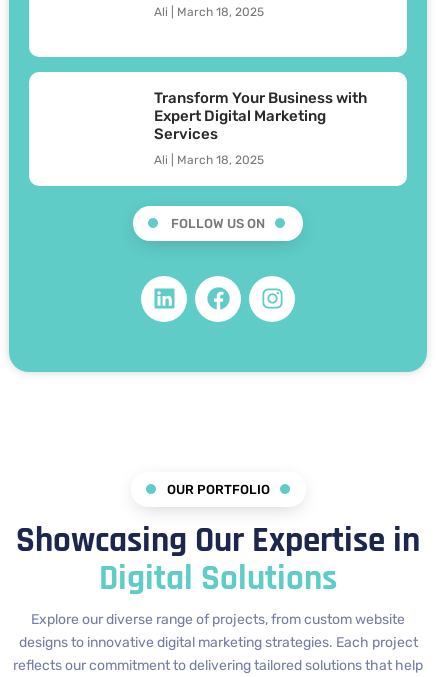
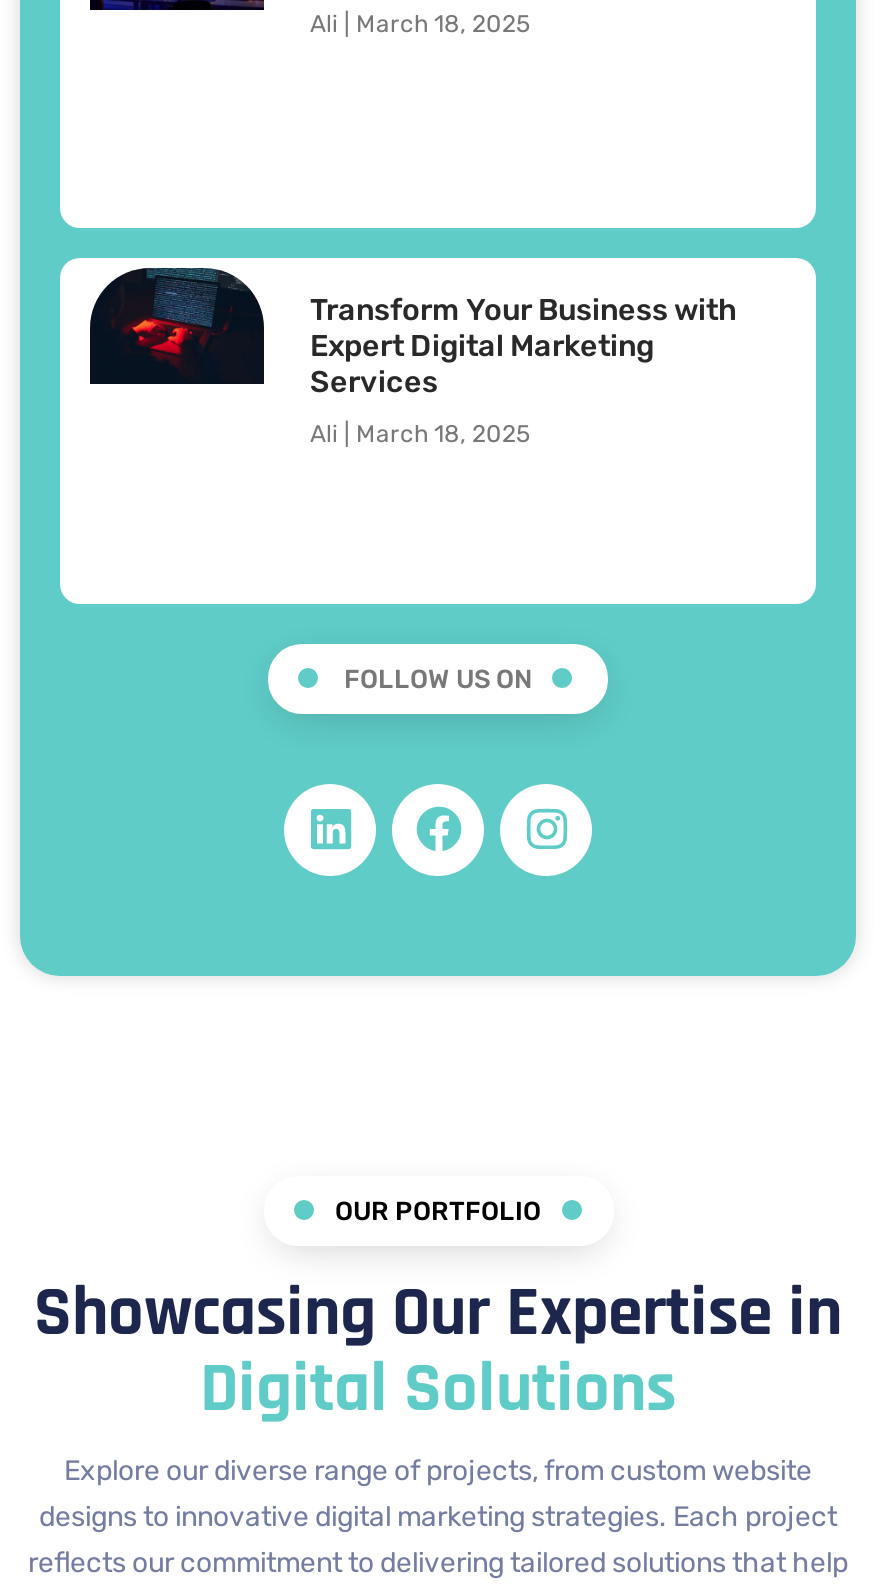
none -> [88,266,266,386] [image]

